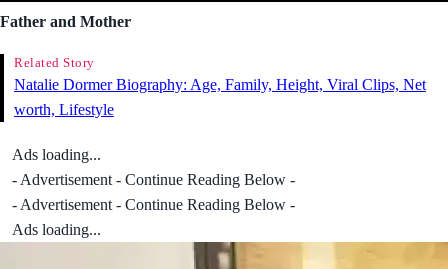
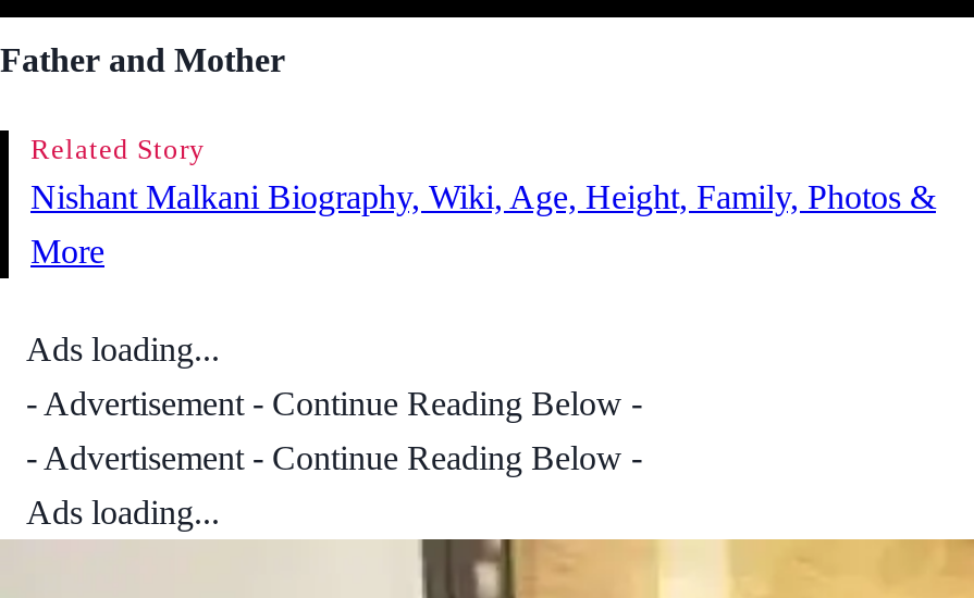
[14,76,426,93] Natalie Dormer Biography: Age, Family, Height, Viral Clips, Net -> [30,179,936,216] Nishant Malkani Biography, Wiki, Age, Height, Family, Photos &
[14,101,114,118] worth, Lifestyle -> [30,233,104,270] More

